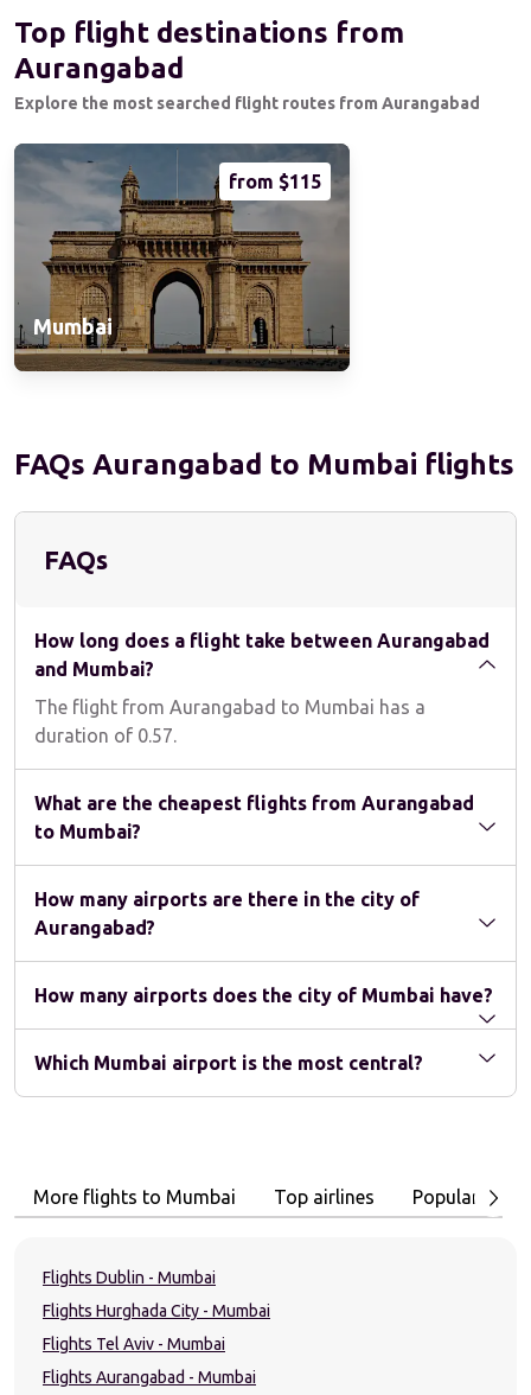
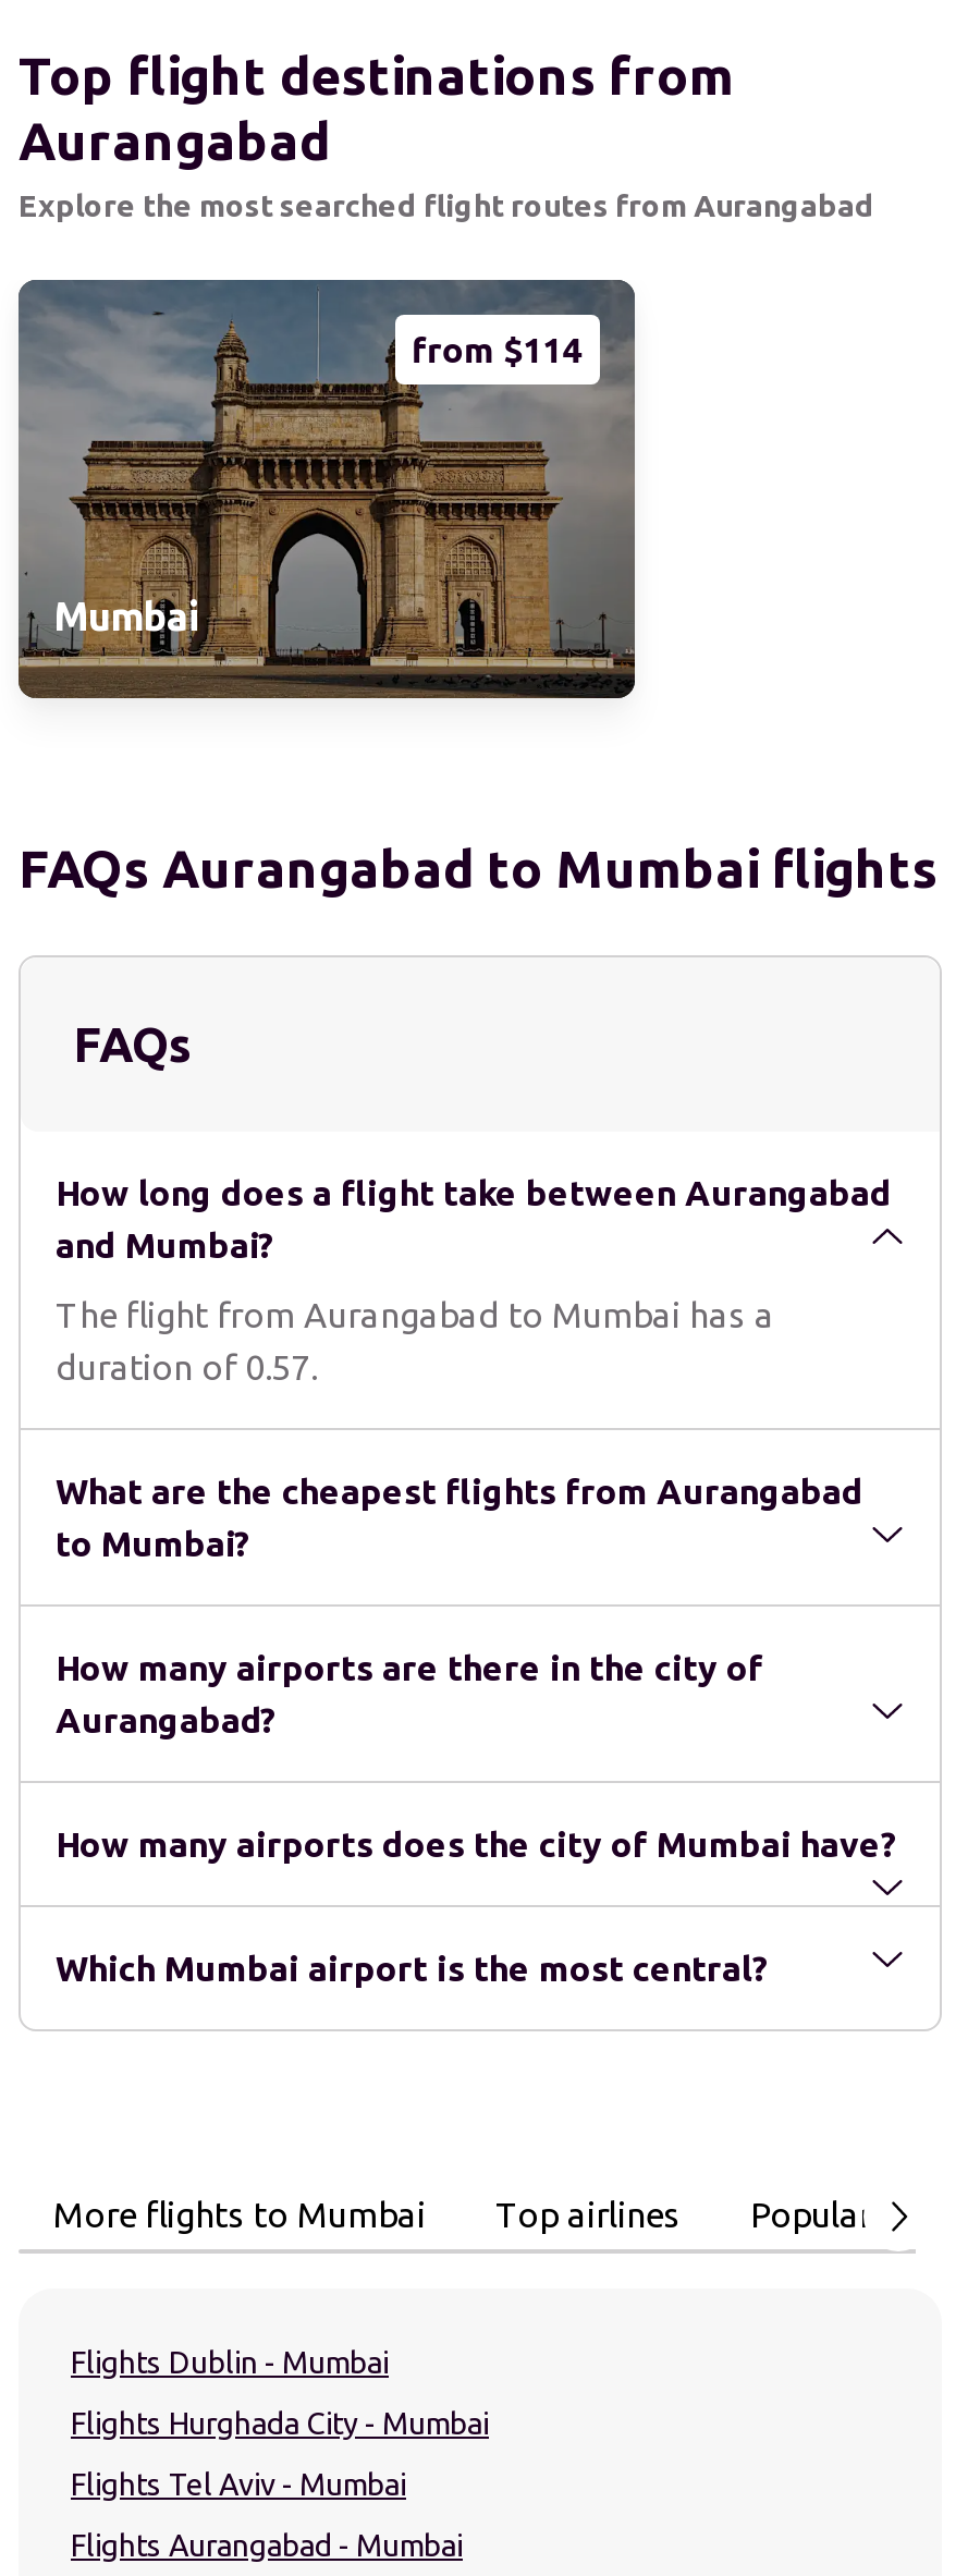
[228,171,321,192] from $115 -> [412,330,582,369] from $114

